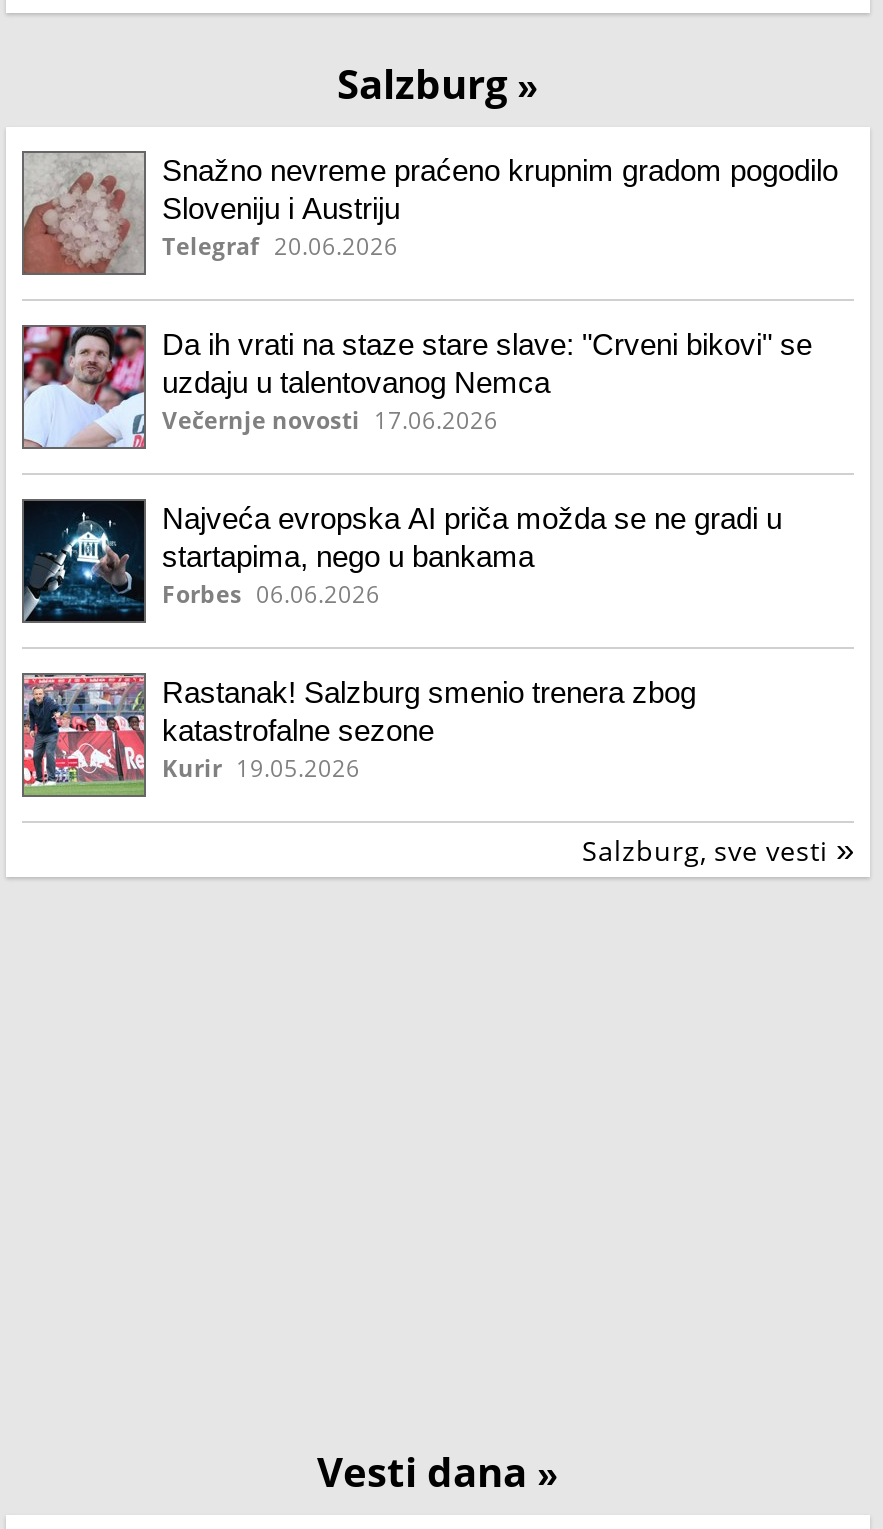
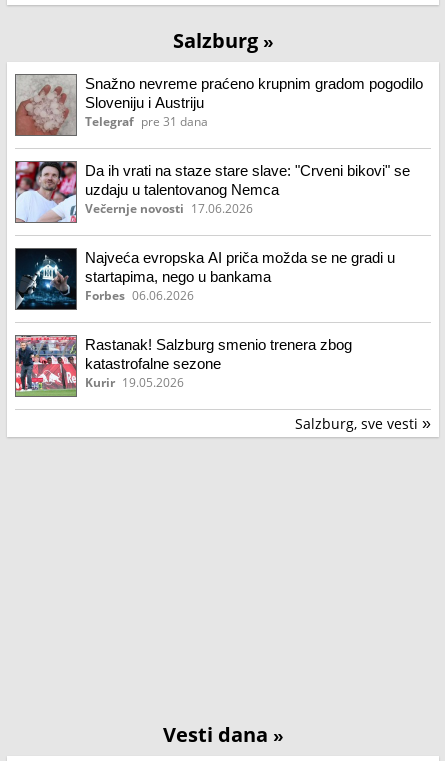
[162,231,398,261] Telegraf 20.06.2026 -> [85,114,208,129] Telegraf pre 31 dana

